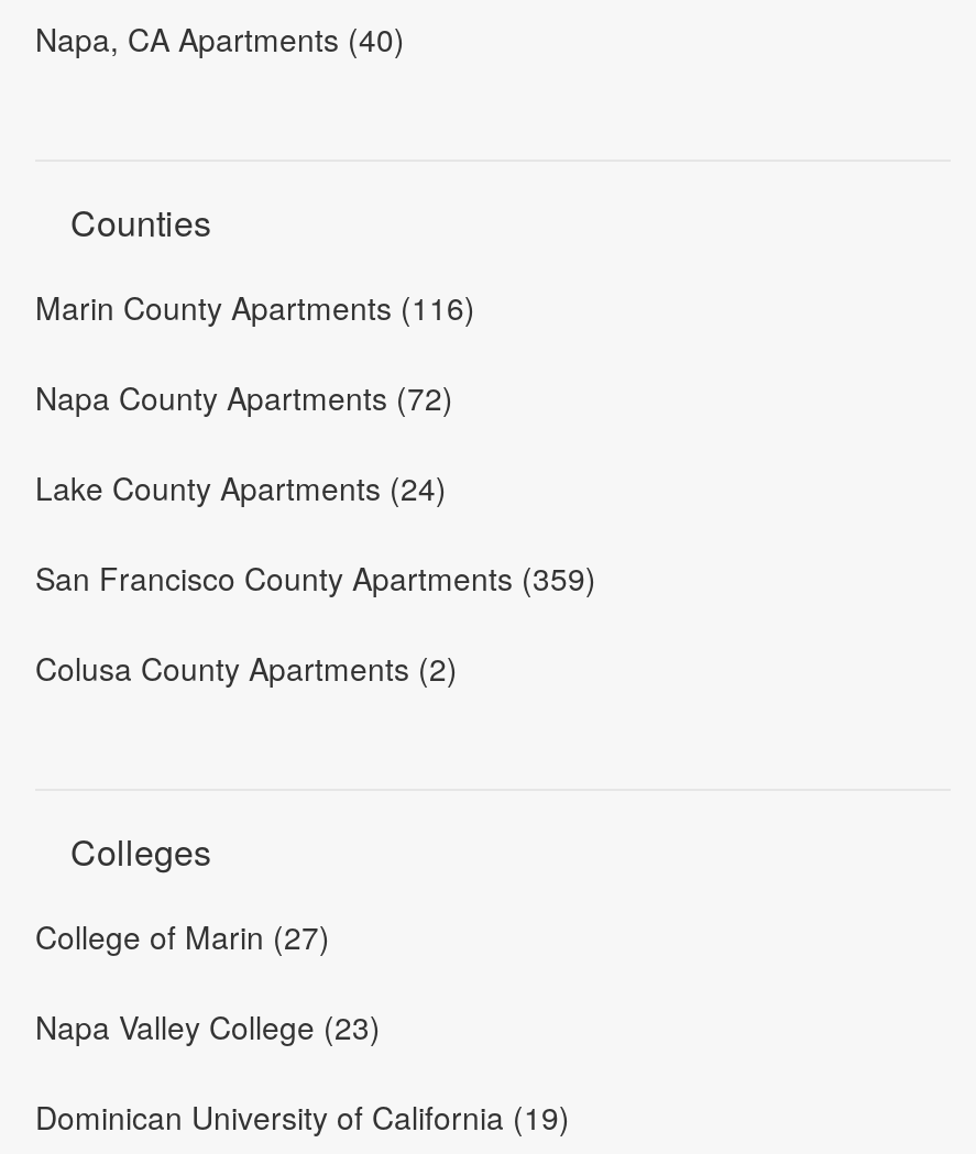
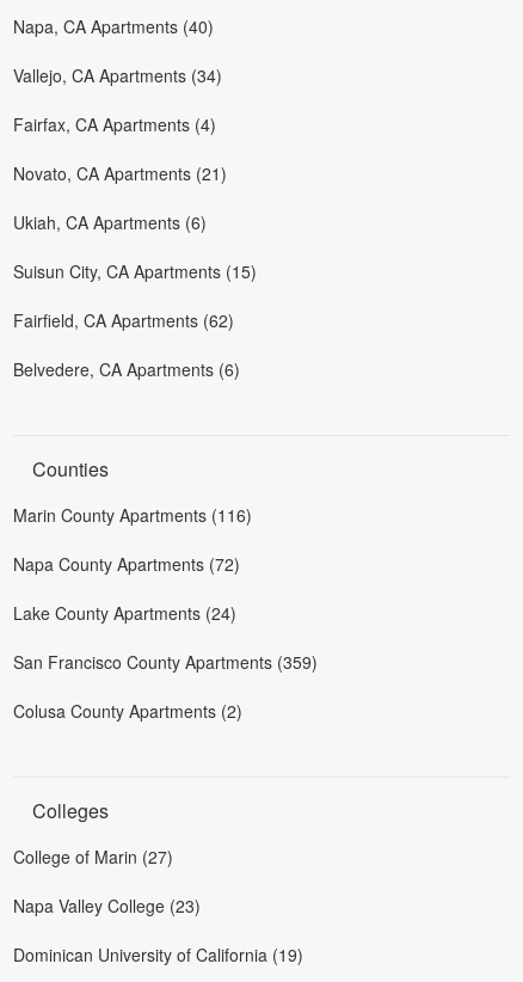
none -> [13,64,257,381] Vallejo, CA Apartments (34) | Fairfax, CA Apartments (4) | Novato, CA Apartments (21) | Ukiah, CA Apartments (6) | Suisun City, CA Apartments (15) | Fairfield, CA Apartments (62) | Belvedere, CA Apartments (6)

